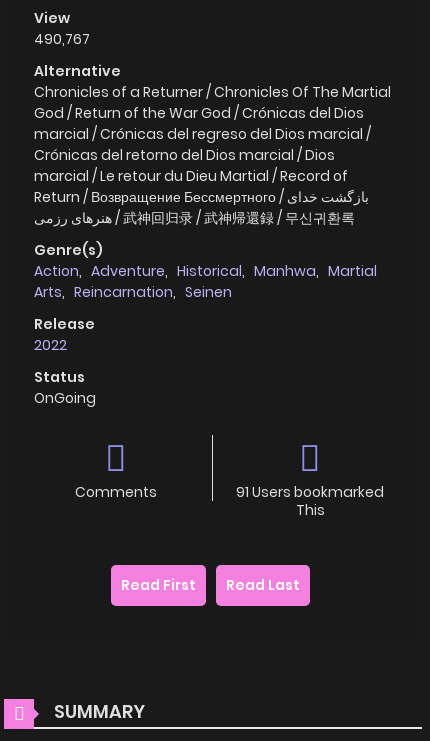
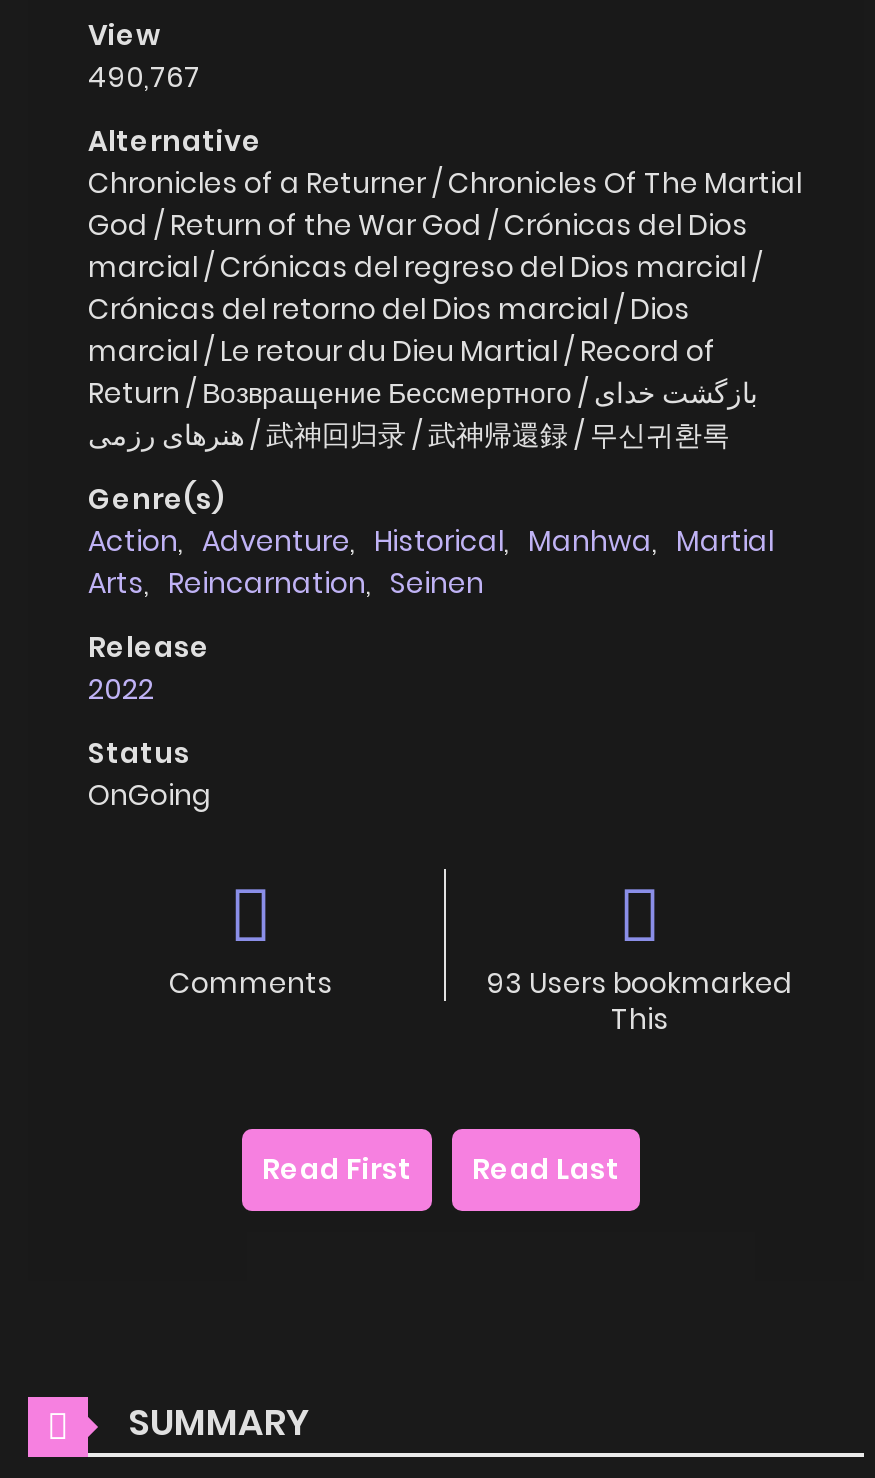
[236,482,384,502] 91 Users bookmarked -> [487,963,793,1003] 93 Users bookmarked

